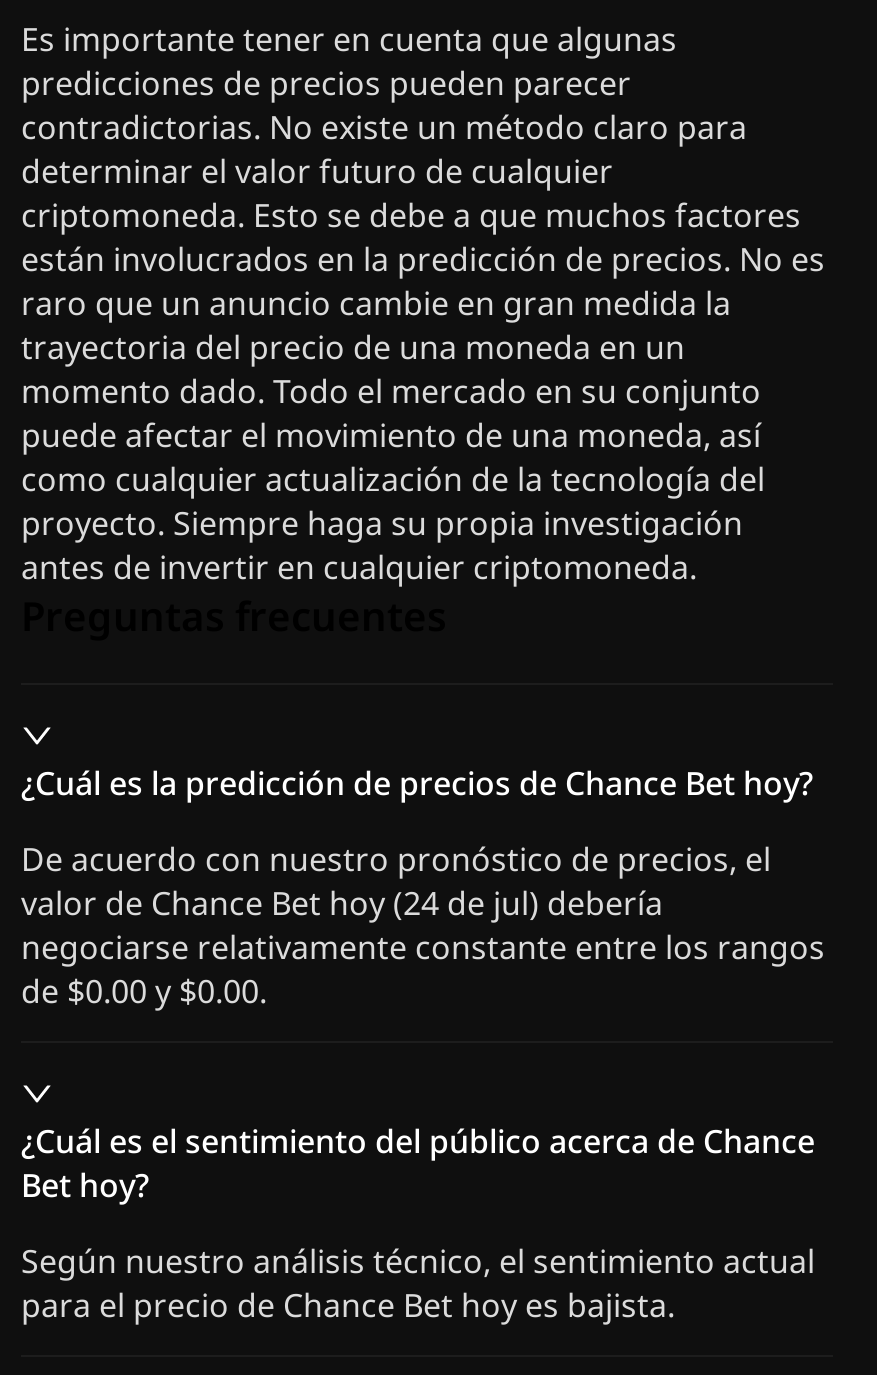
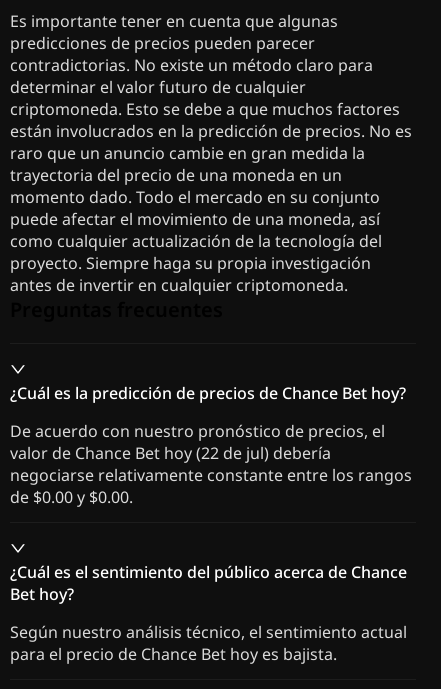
[21,881,663,925] valor de Chance Bet hoy (24 de jul) debería -> [10,442,331,464] valor de Chance Bet hoy (22 de jul) debería

